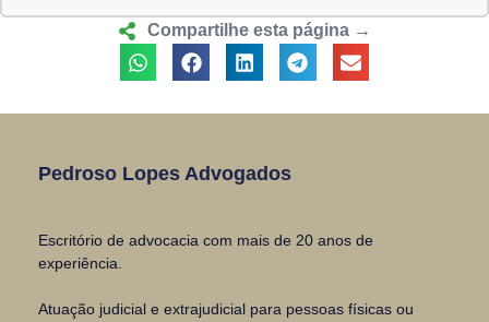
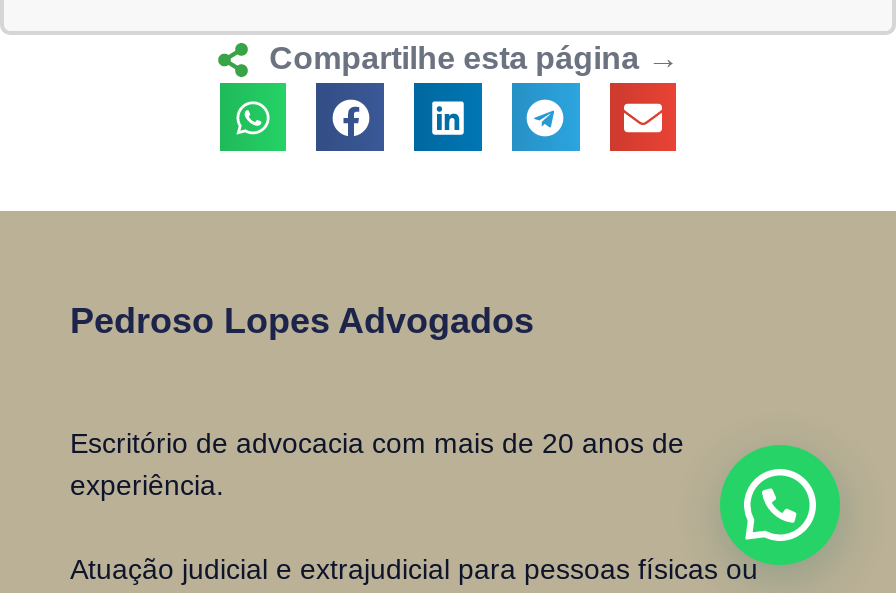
none -> [718,443,842,569] [image]

